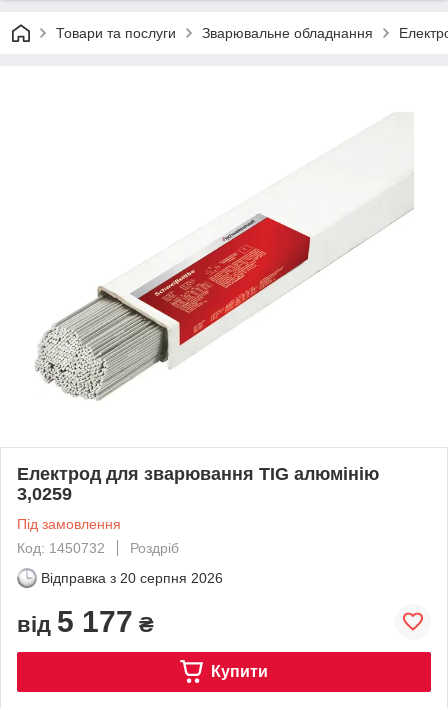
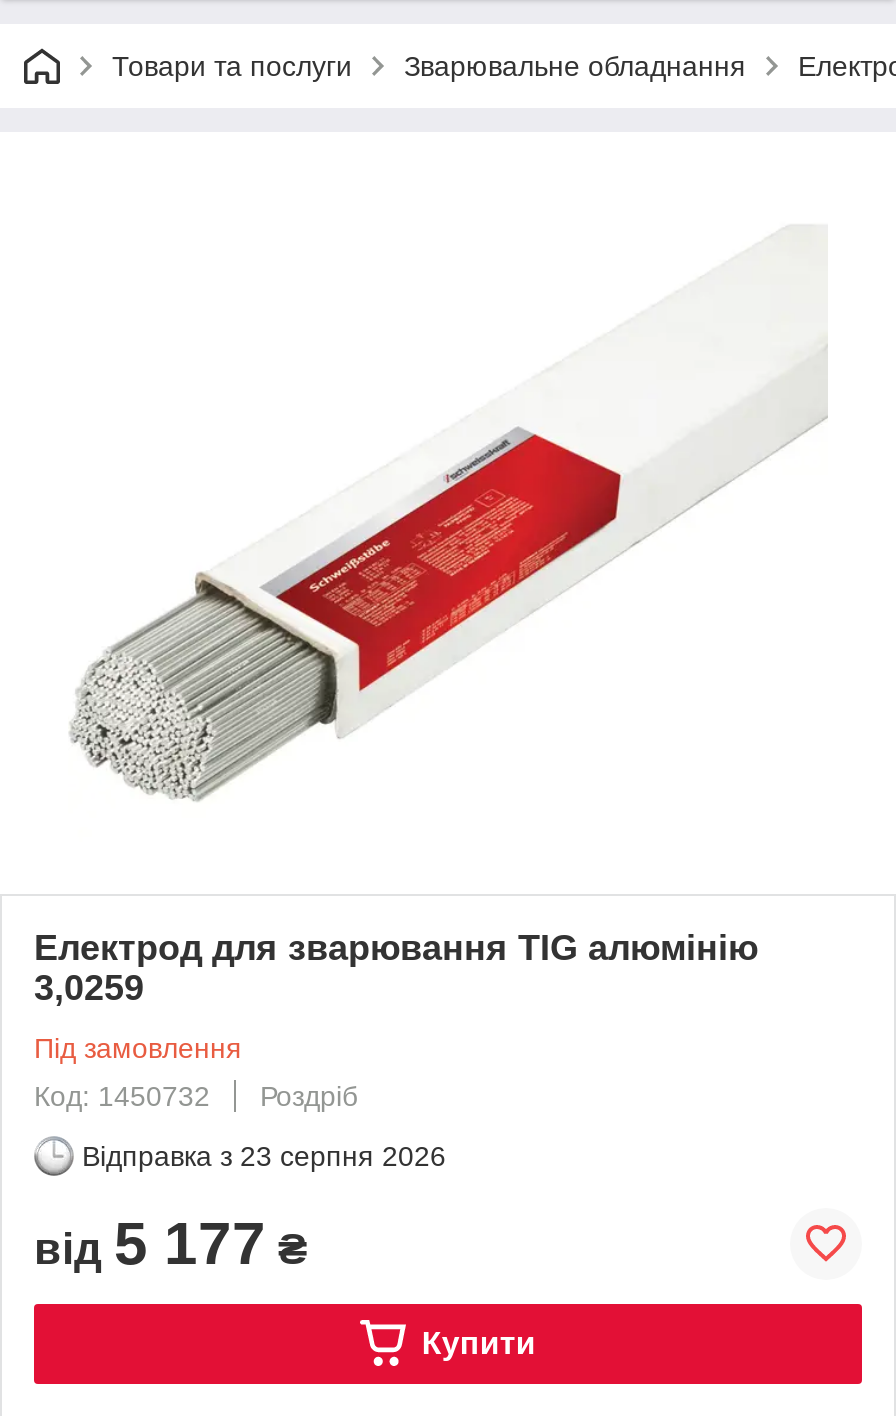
[41,570,223,586] Відправка з 20 серпня 2026 -> [82,1140,446,1172] Відправка з 23 серпня 2026

